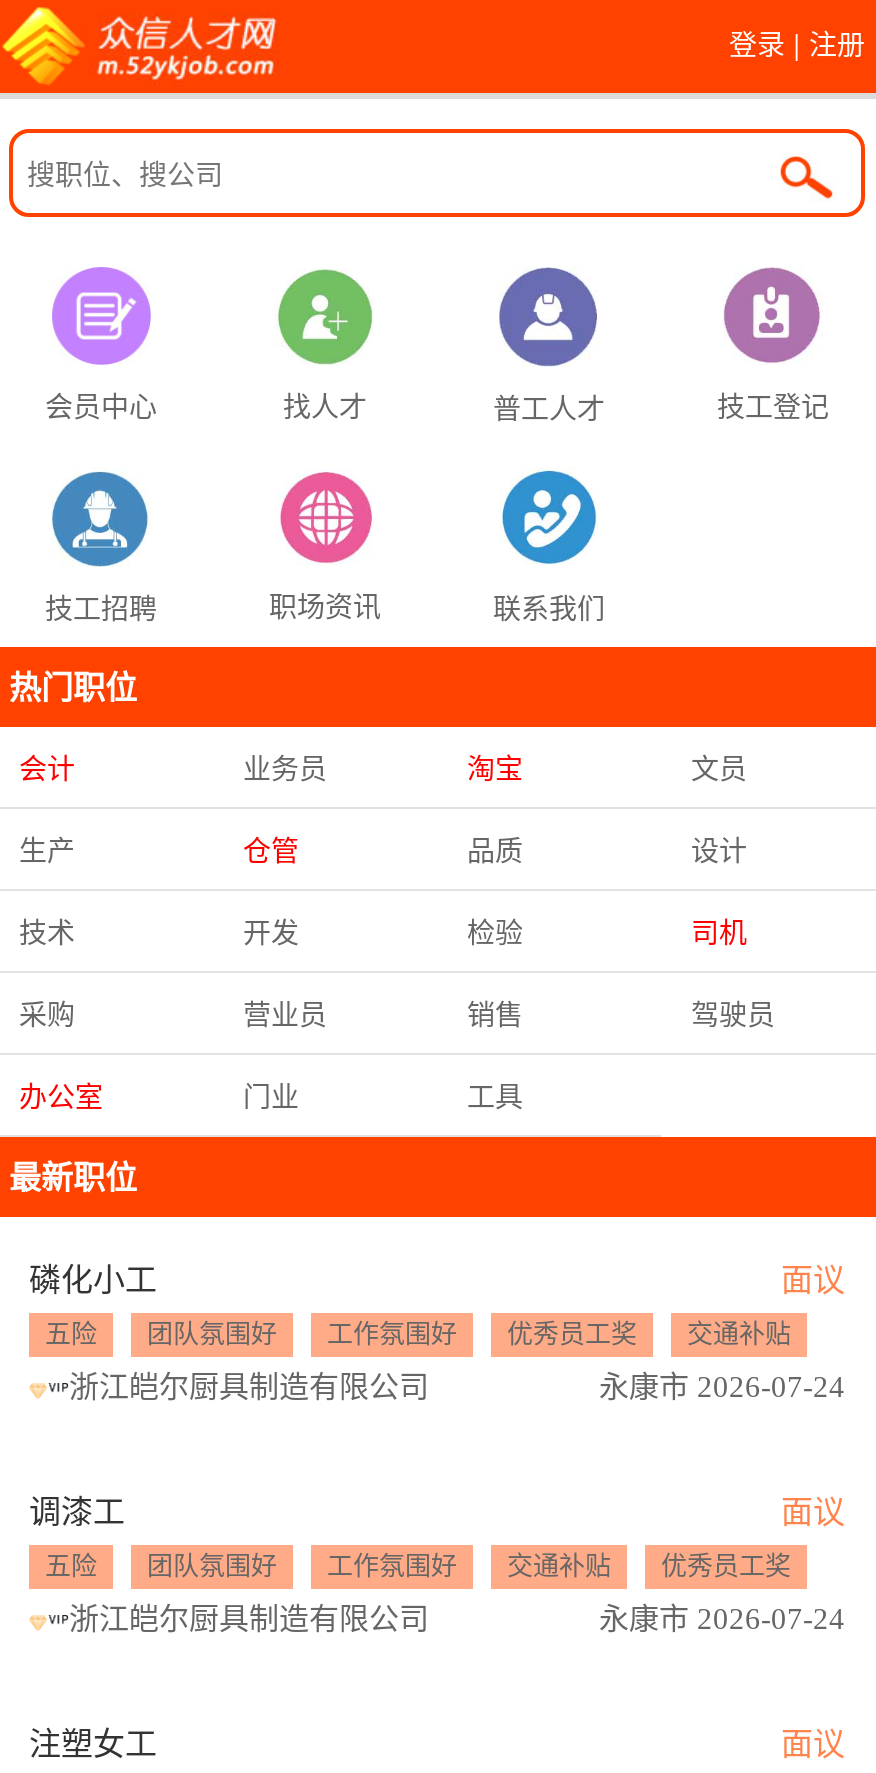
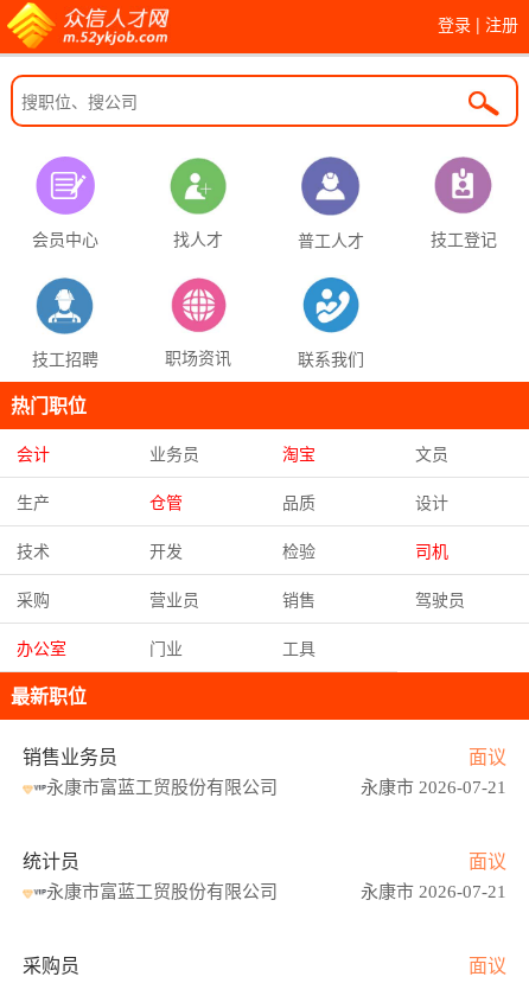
[29,1255,157,1301] 磷化小工 -> [23,742,117,770] 销售业务员
[29,1319,845,1533] 五险 | 团队氛围好 | 工作氛围好 | 优秀员工奖 | 交通补贴 | 浙江皑尔厨具制造有限公司 | 永康市 2026-07-24 | 调漆工 -> [23,778,506,874] 永康市富蓝工贸股份有限公司 | 永康市 2026-07-21 | 统计员
[29,1551,845,1765] 五险 | 团队氛围好 | 工作氛围好 | 交通补贴 | 优秀员工奖 | 浙江皑尔厨具制造有限公司 | 永康市 2026-07-24 | 注塑女工 -> [23,882,506,978] 永康市富蓝工贸股份有限公司 | 永康市 2026-07-21 | 采购员

